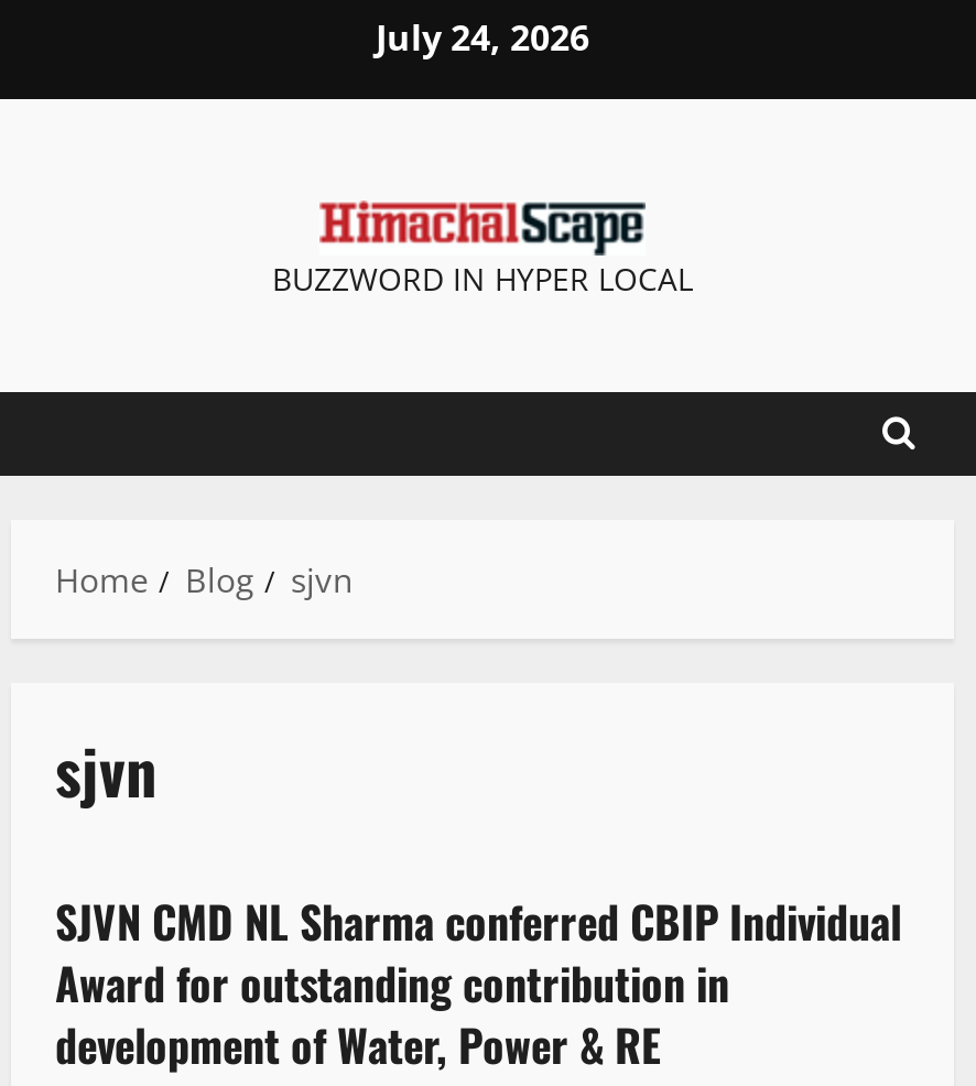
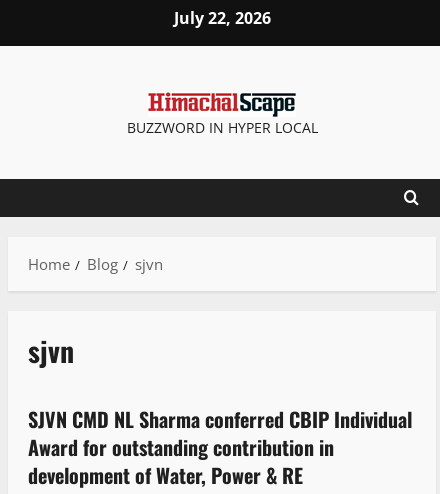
[376,13,589,62] July 24, 2026 -> [173,7,270,29] July 22, 2026

